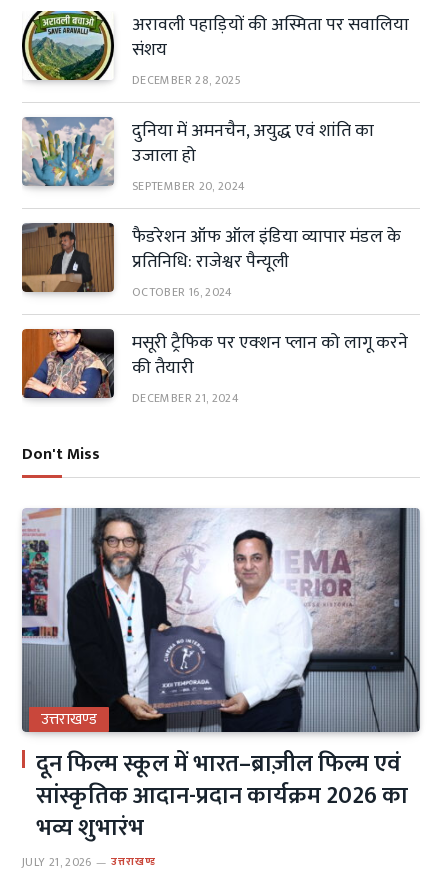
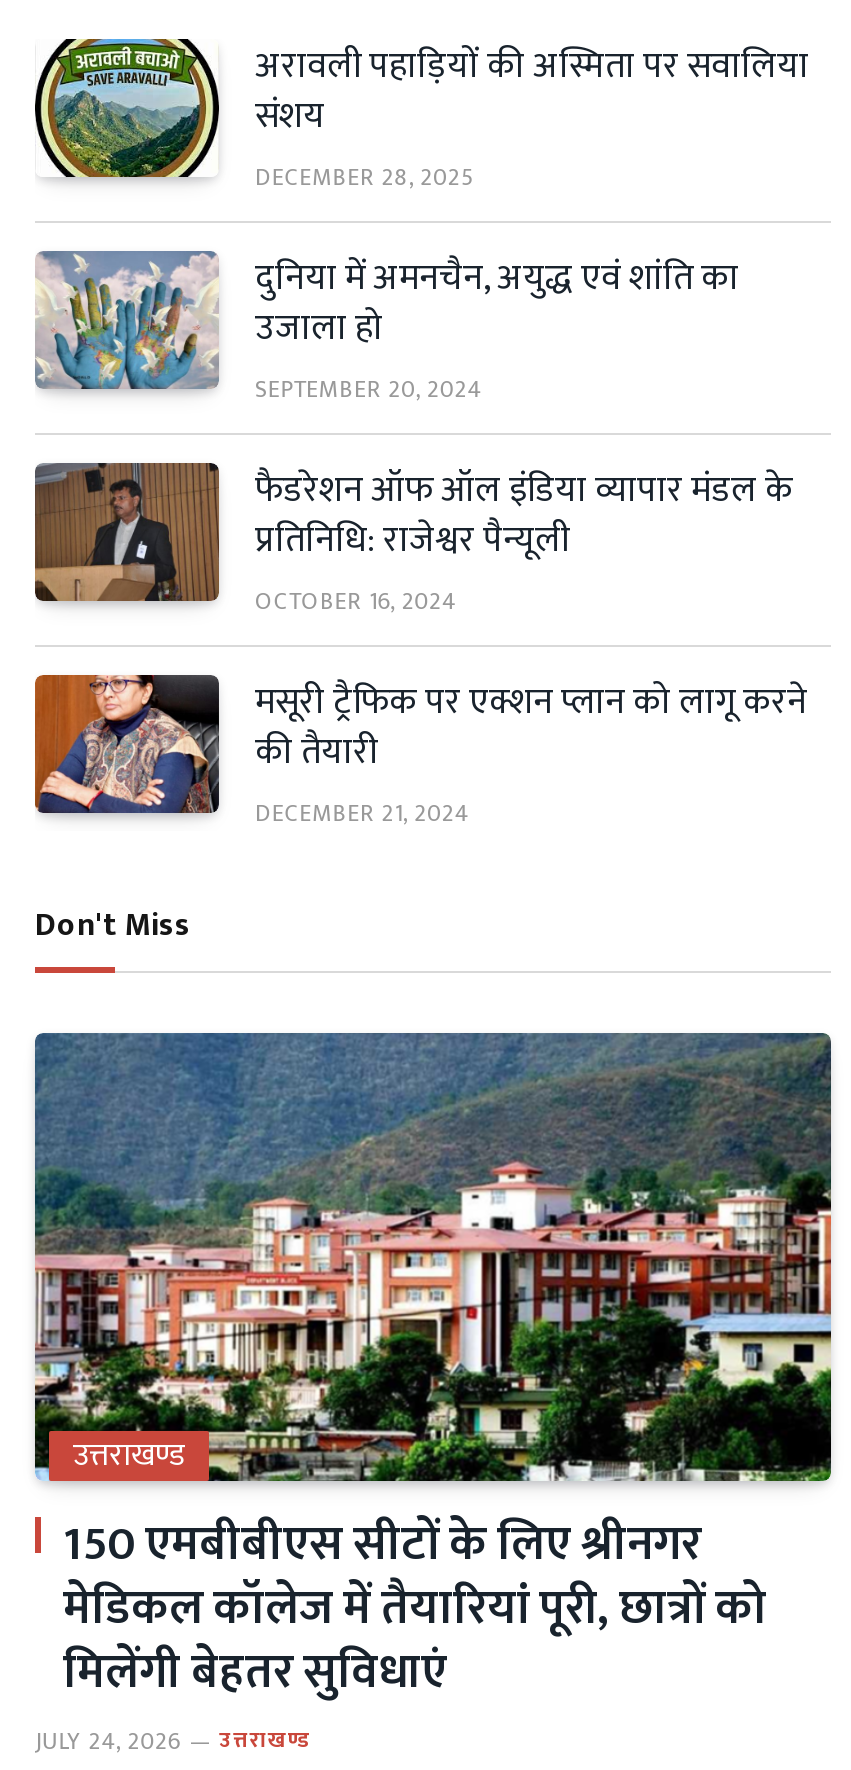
[21,507,421,872] [image] | दून फिल्म स्कूल में भारत–ब्राज़ील फिल्म एवं | सांस्कृतिक आदान-प्रदान कार्यक्रम 2026 का | भव्य शुभारंभ | JULY 21, 2026 -> [35,1031,833,1760] [image] | 150 एमबीबीएस सीटों के लिए श्रीनगर | मेडिकल कॉलेज में तैयारियां पूरी, छात्रों को | मिलेंगी बेहतर सुविधाएं | JULY 24, 2026

